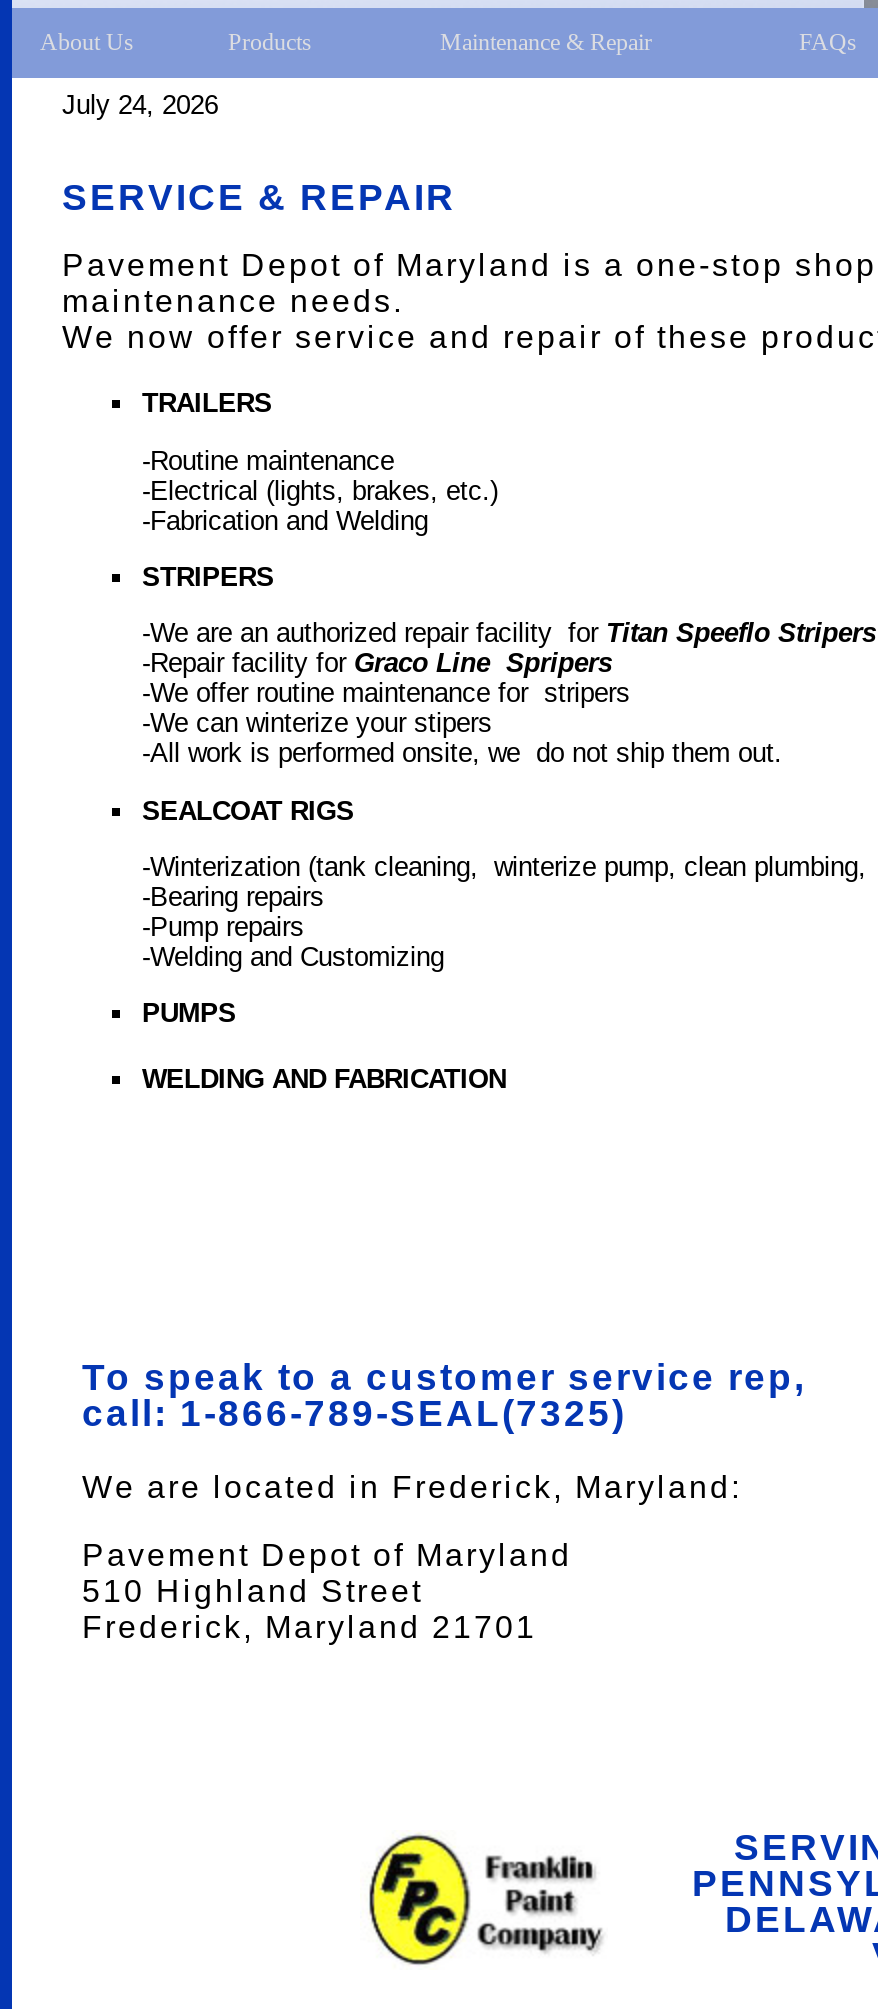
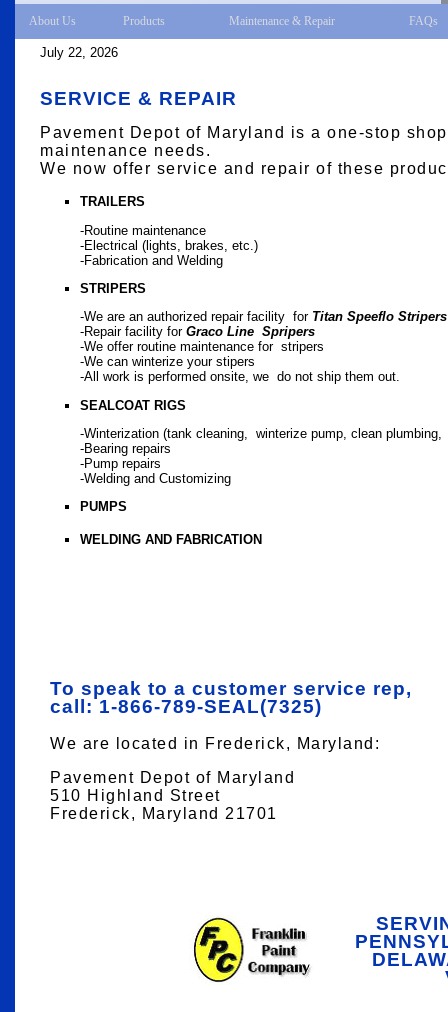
[62,90,218,120] July 24, 2026 -> [40,45,118,60] July 22, 2026

